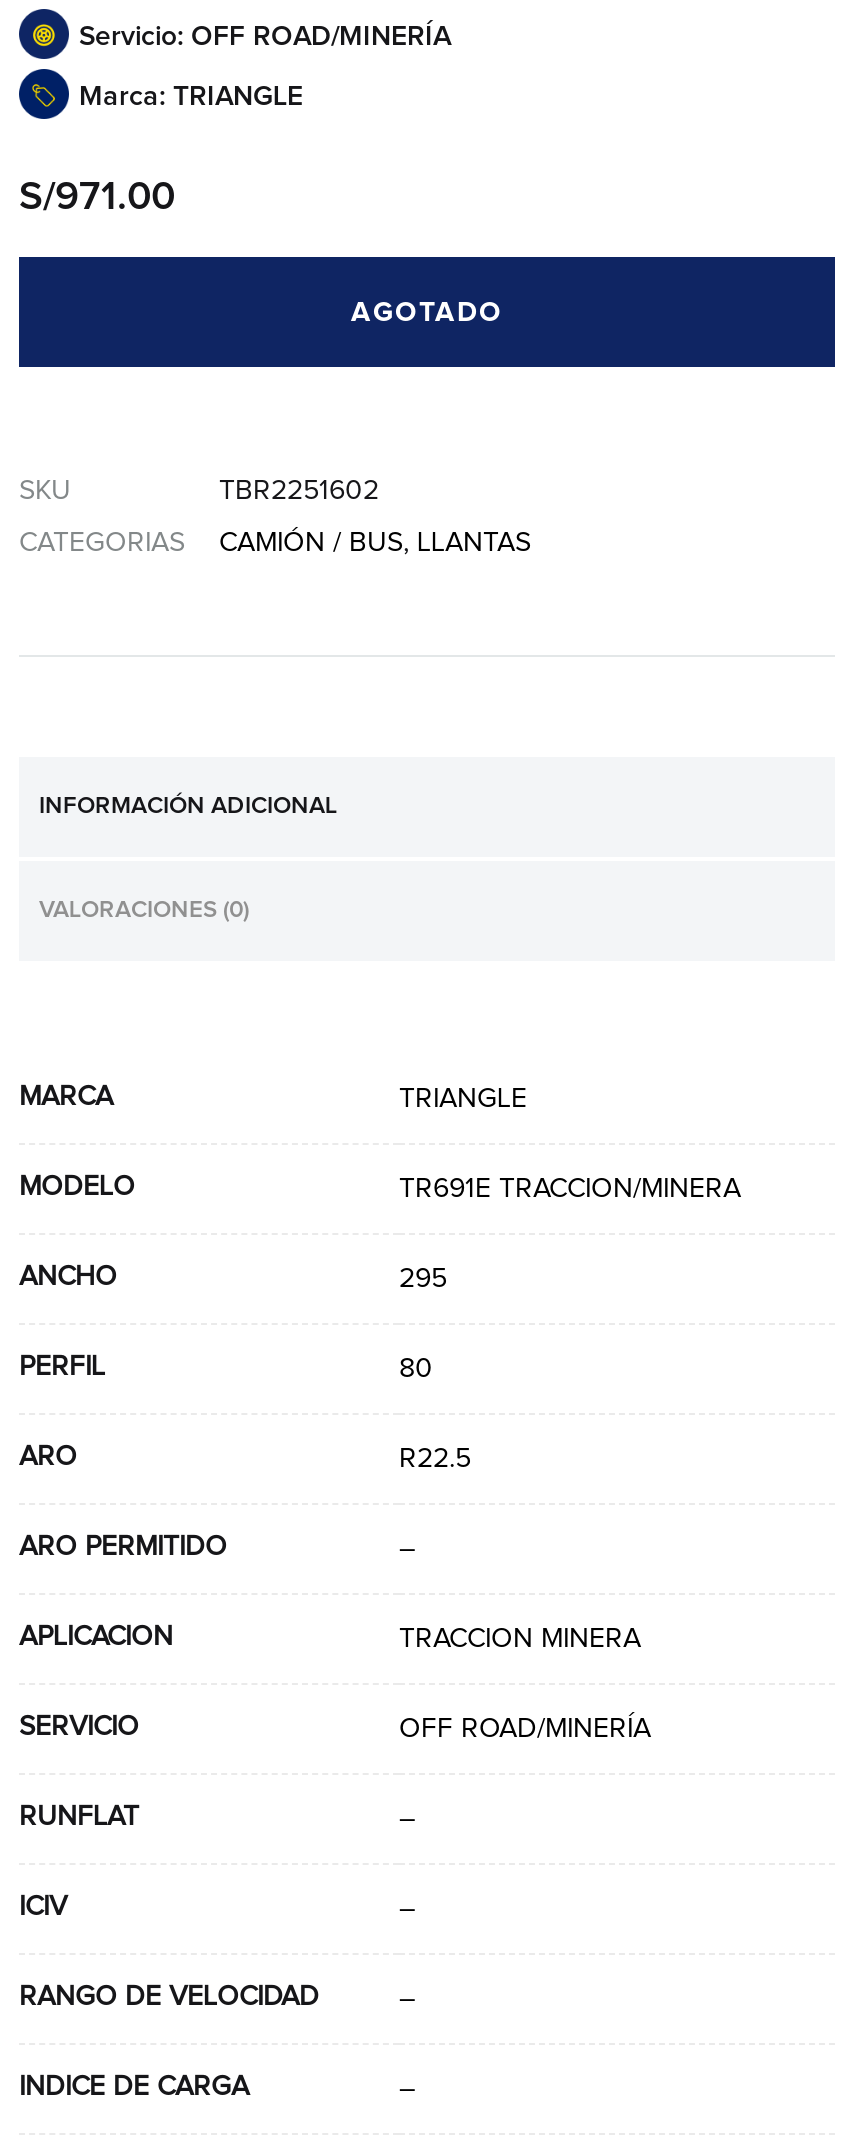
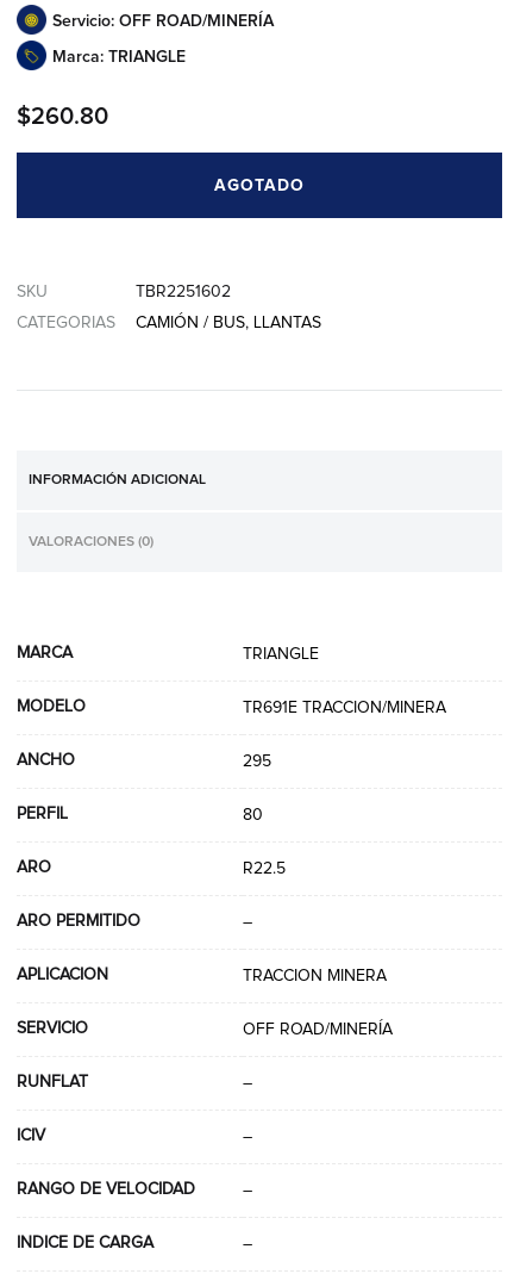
[19,177,175,217] S/971.00 -> [17,105,108,129] $260.80

